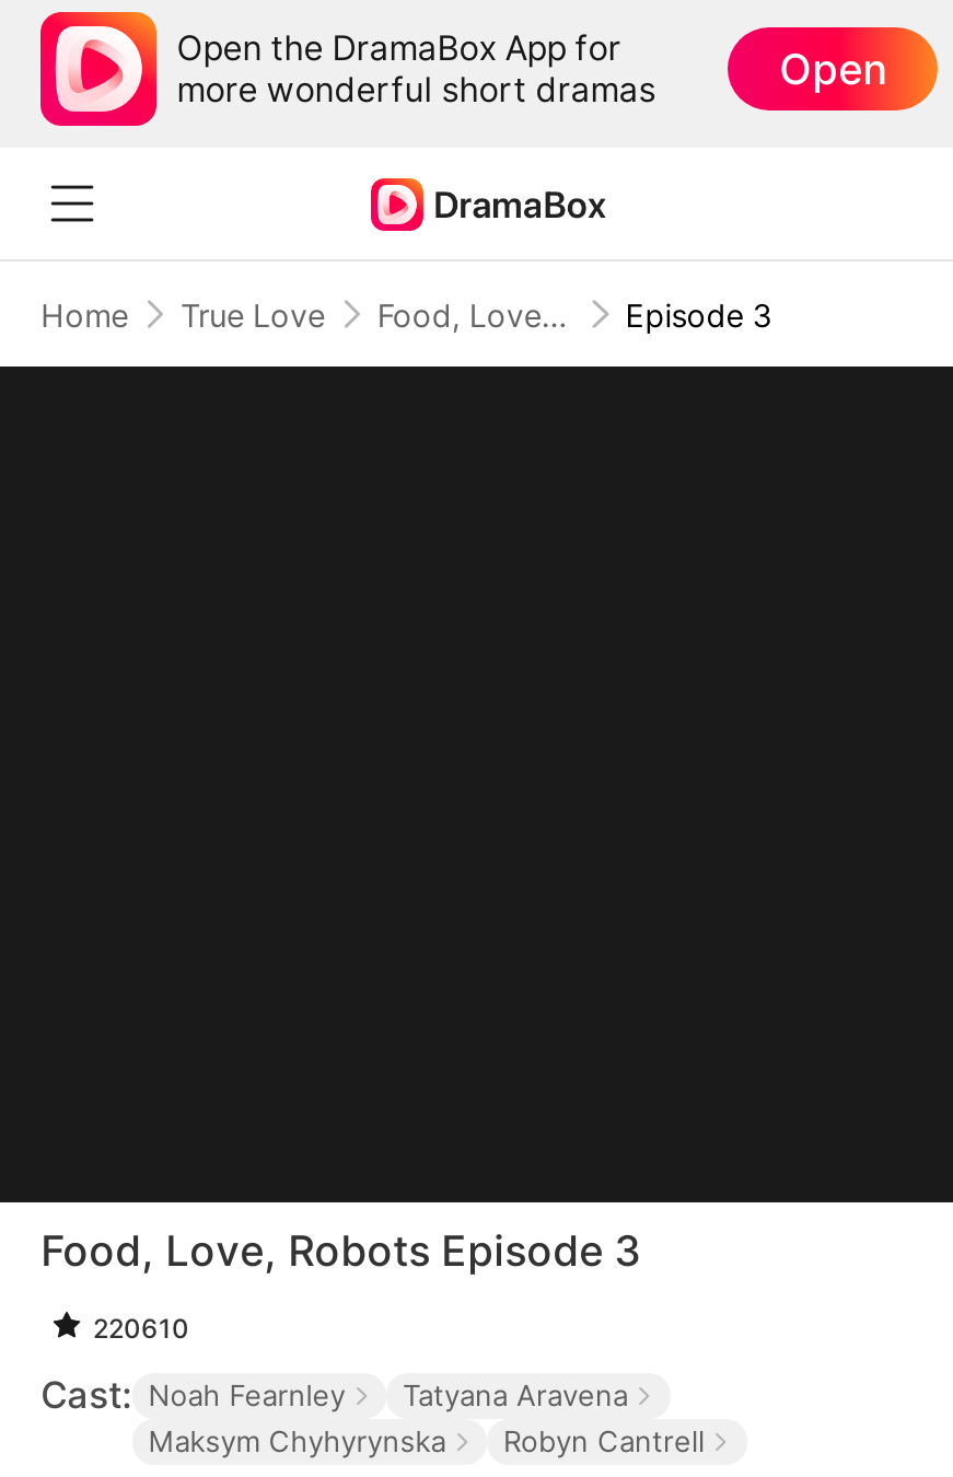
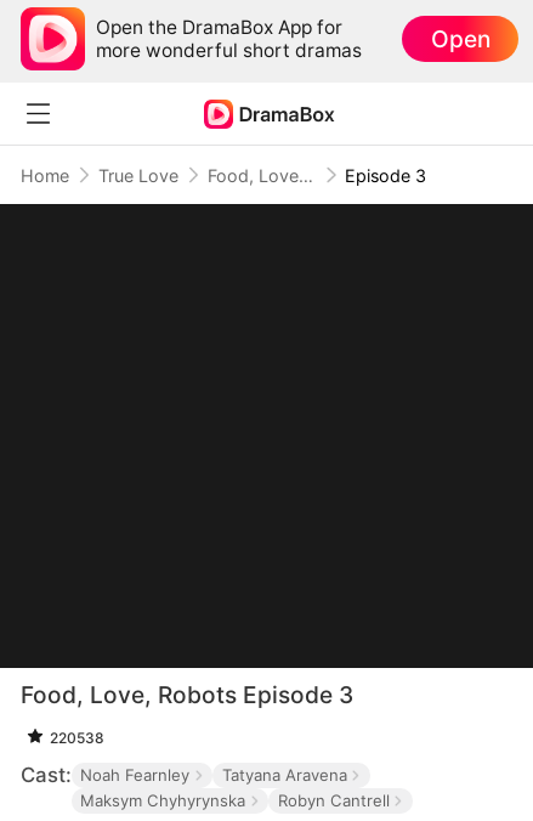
[93,1311,189,1344] 220610 -> [50,728,104,747] 220538

